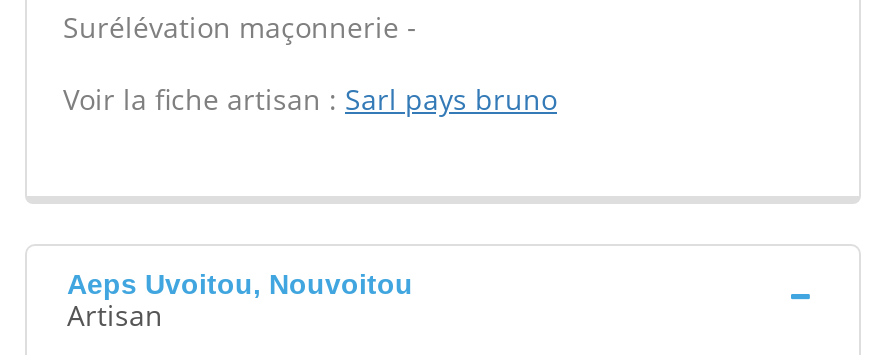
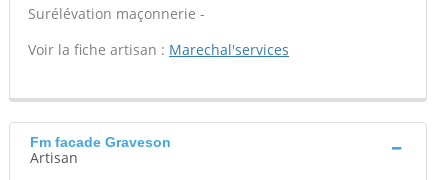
[63,80,557,118] Voir la fiche artisan : Sarl pays bruno -> [28,40,289,59] Voir la fiche artisan : Marechal'services
[67,268,413,300] Aeps Uvoitou, Nouvoitou -> [30,134,171,150] Fm facade Graveson

